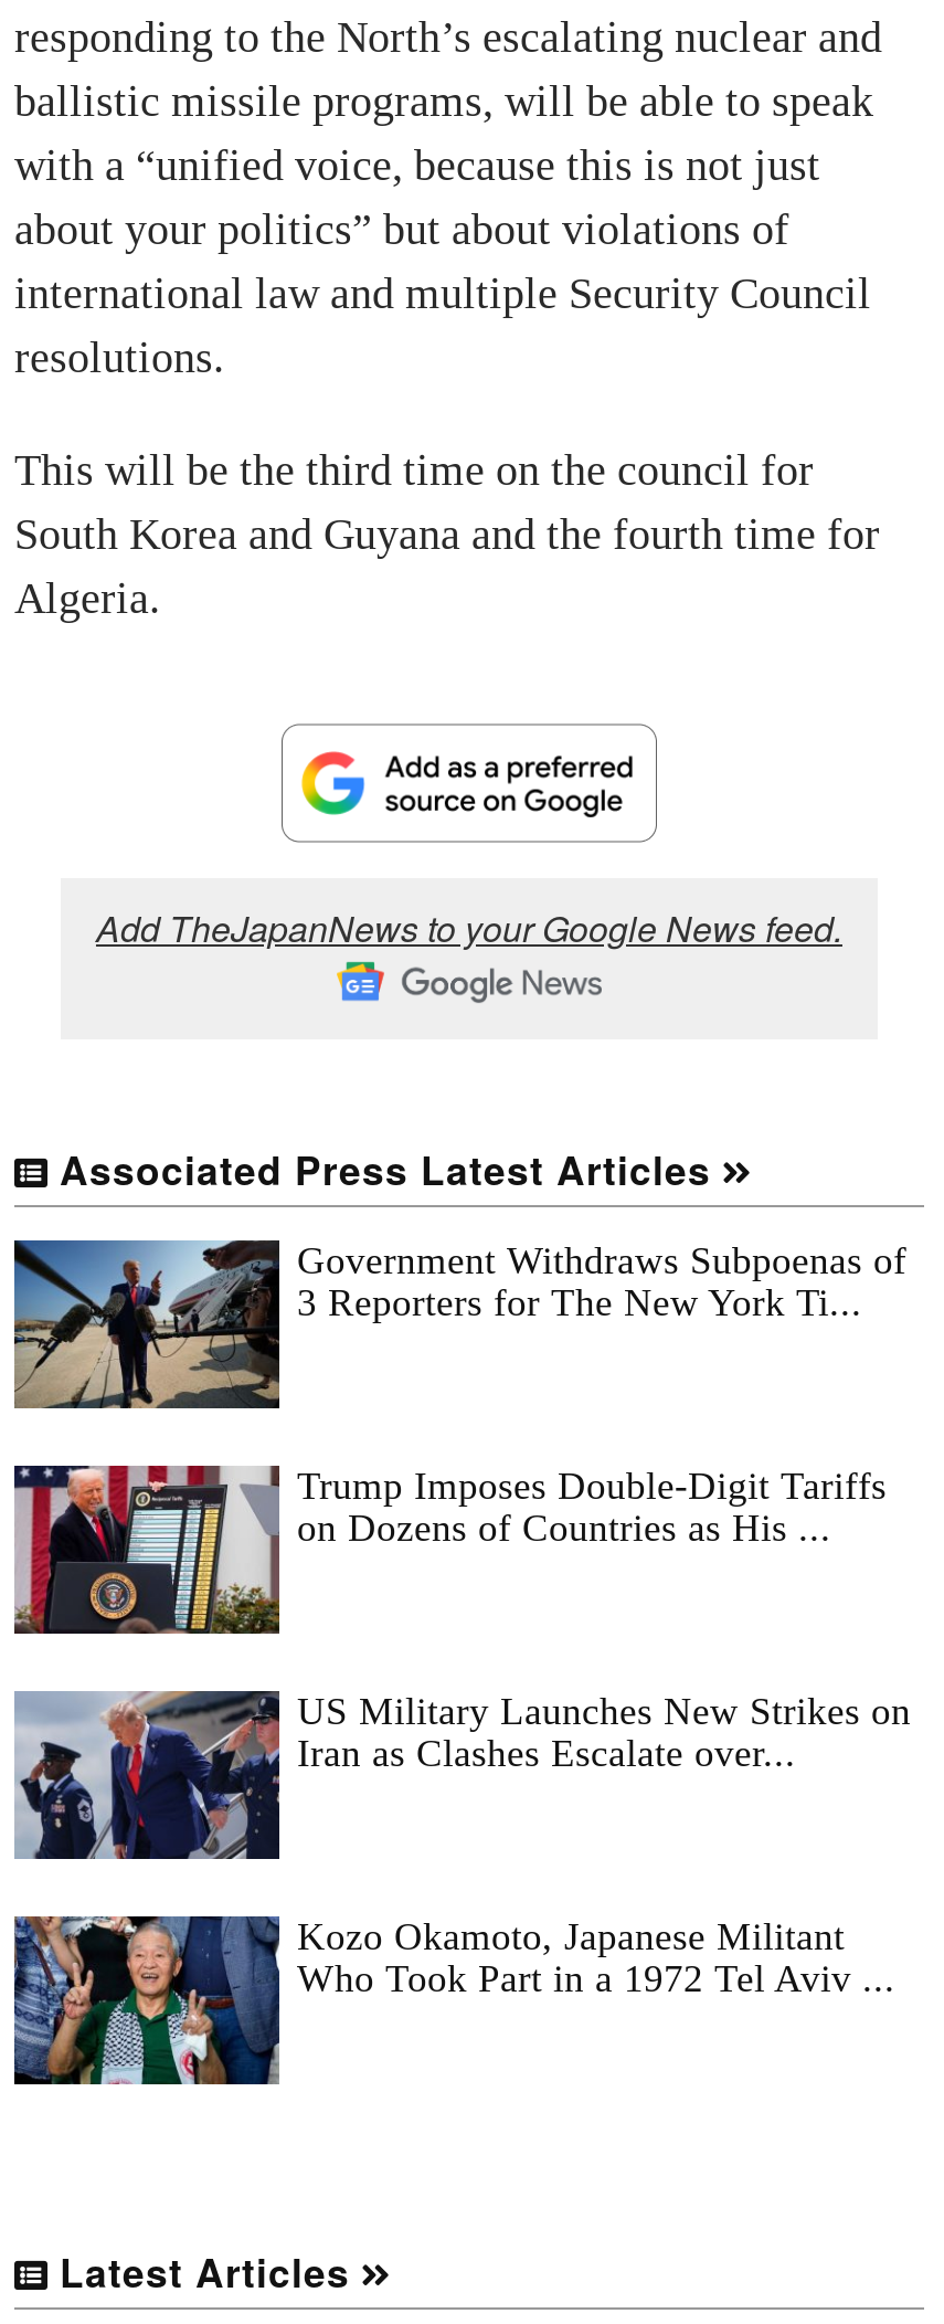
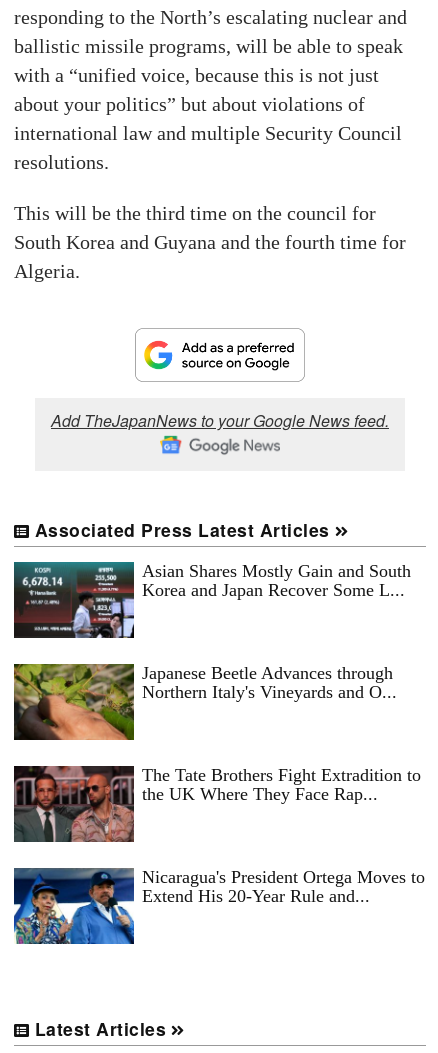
[12,1238,906,1411] [image] | Government Withdraws Subpoenas of | 3 Reporters for The New York Ti... -> [13,561,411,639] [image] | Asian Shares Mostly Gain and South | Korea and Japan Recover Some L...
[12,1463,887,1636] [image] | Trump Imposes Double-Digit Tariffs | on Dozens of Countries as His ... -> [13,663,397,741] [image] | Japanese Beetle Advances through | Northern Italy's Vineyards and O...
[14,1689,911,1861] [image] | US Military Launches New Strikes on | Iran as Clashes Escalate over... -> [13,765,421,843] [image] | The Tate Brothers Fight Extradition to | the UK Where They Face Rap...
[12,1914,895,2087] [image] | Kozo Okamoto, Japanese Militant | Who Took Part in a 1972 Tel Aviv ... -> [13,867,425,945] [image] | Nicaragua's President Ortega Moves to | Extend His 20-Year Rule and...

